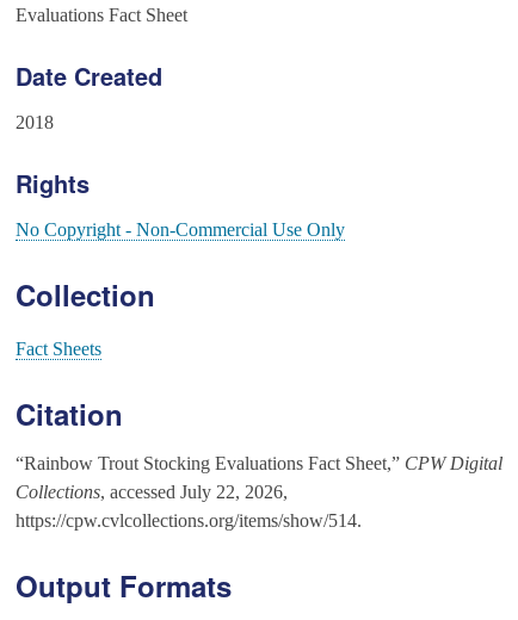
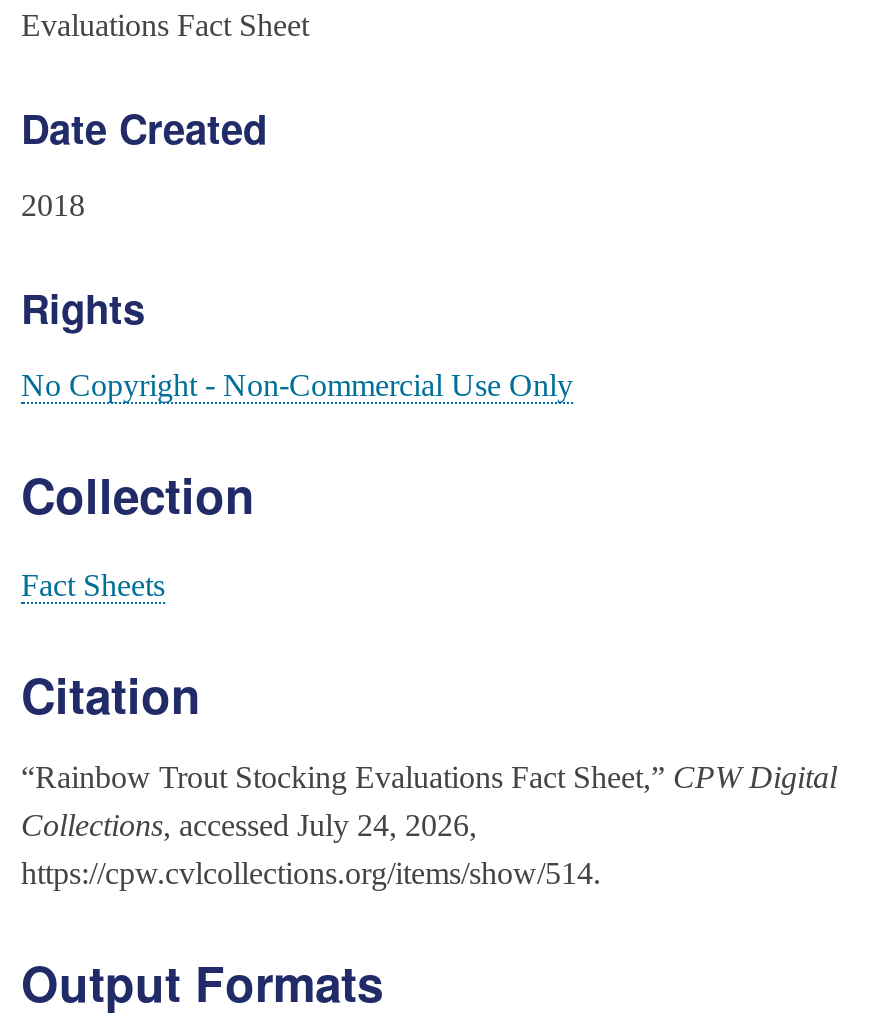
[16,482,288,502] Collections, accessed July 22, 2026, -> [21,808,477,842] Collections, accessed July 24, 2026,

